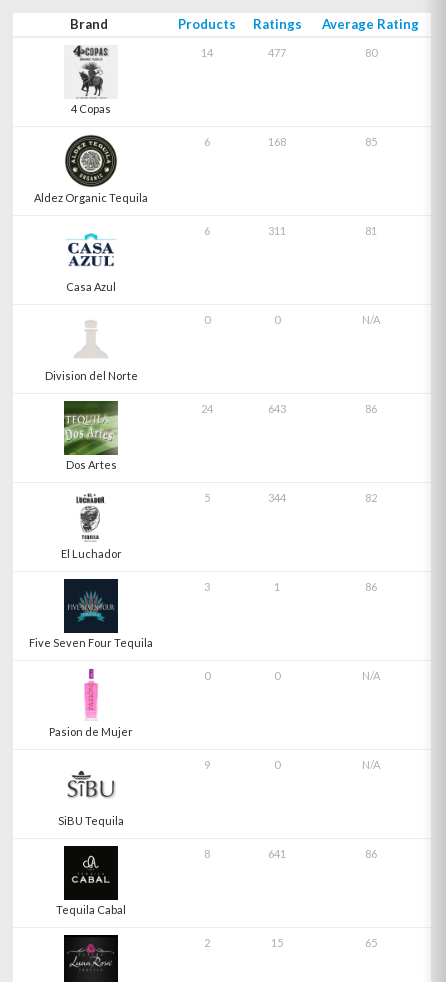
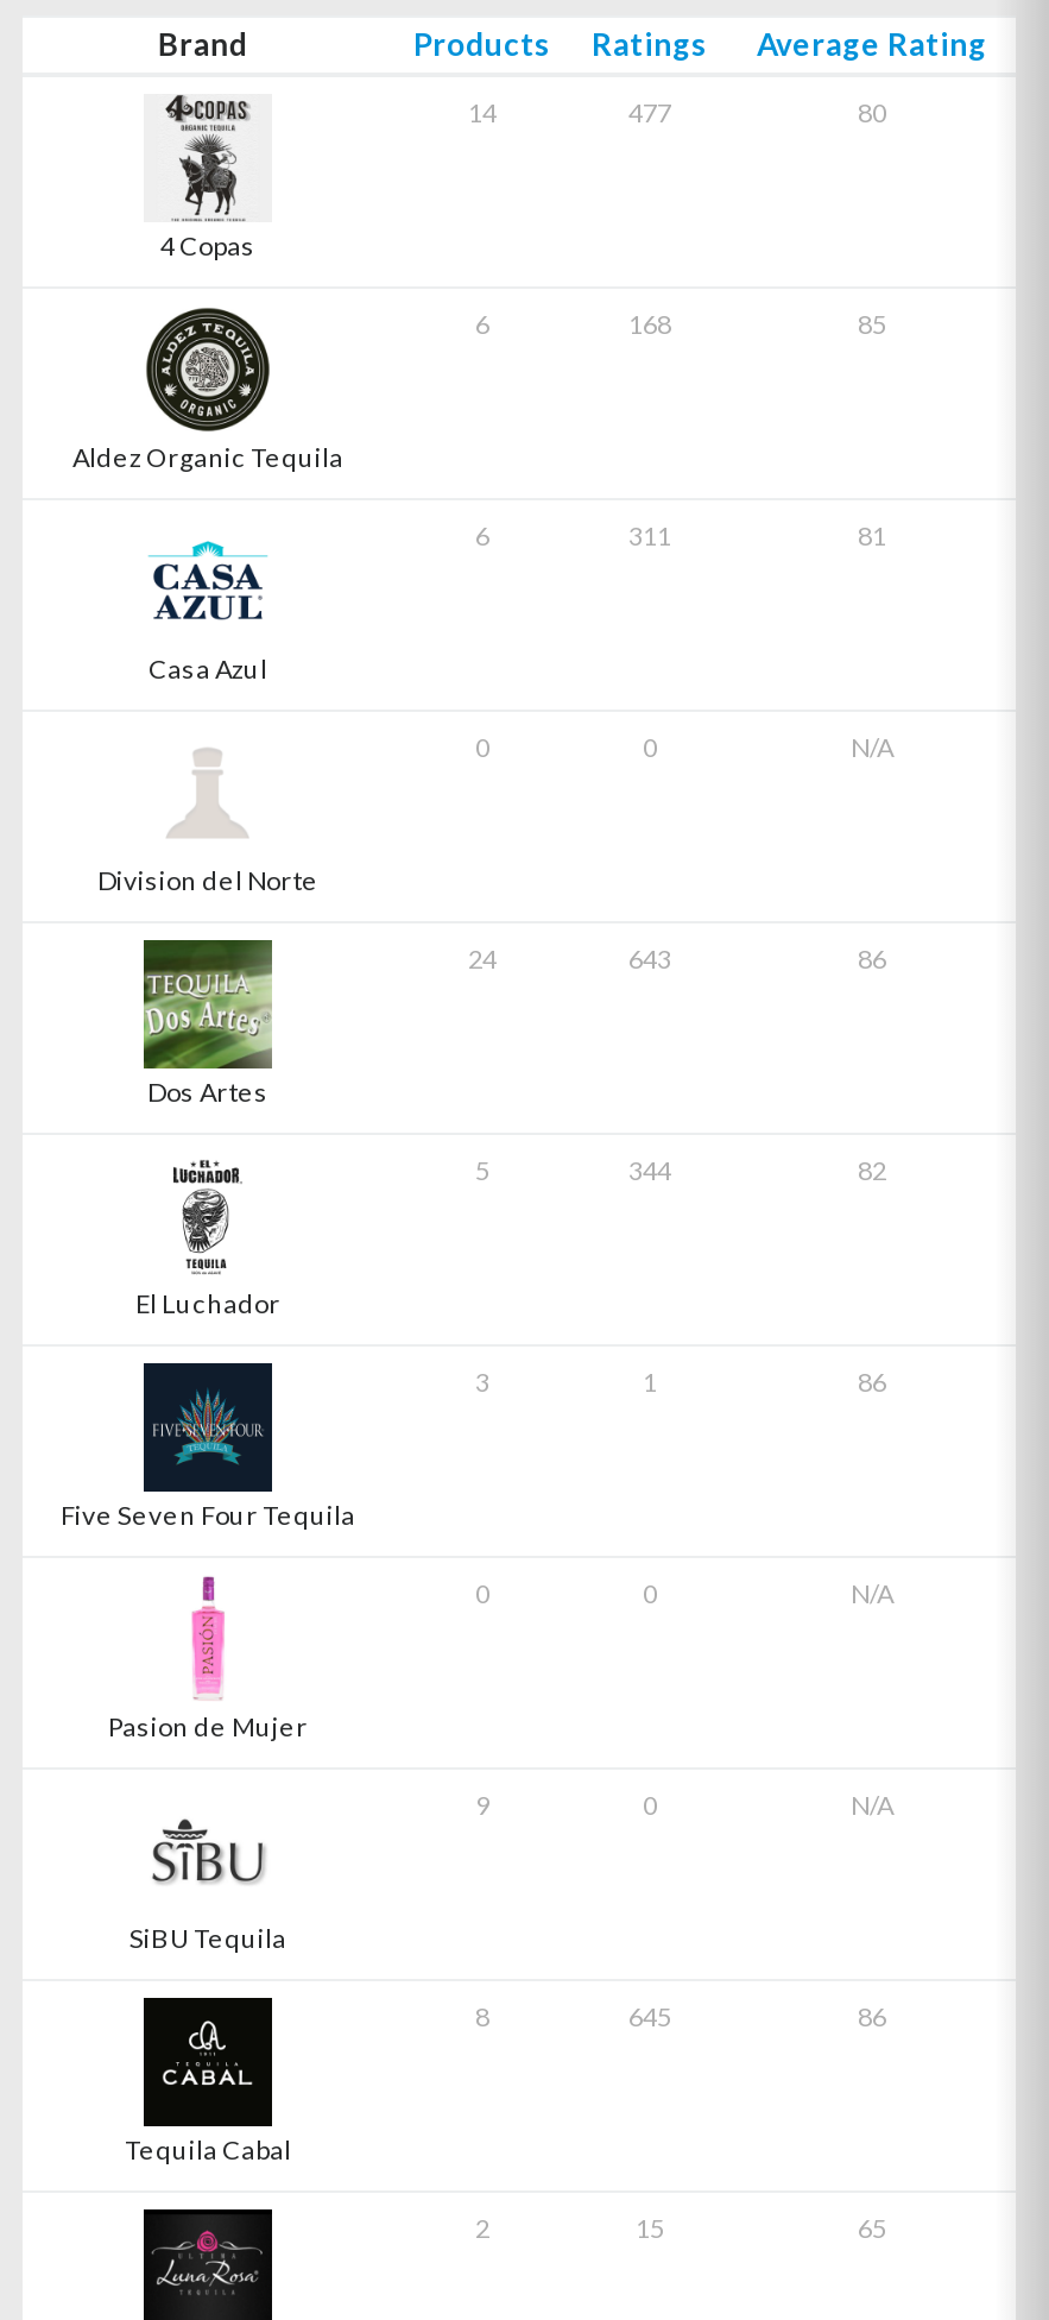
[268,847,286,860] 641 -> [628,2000,671,2031] 645

